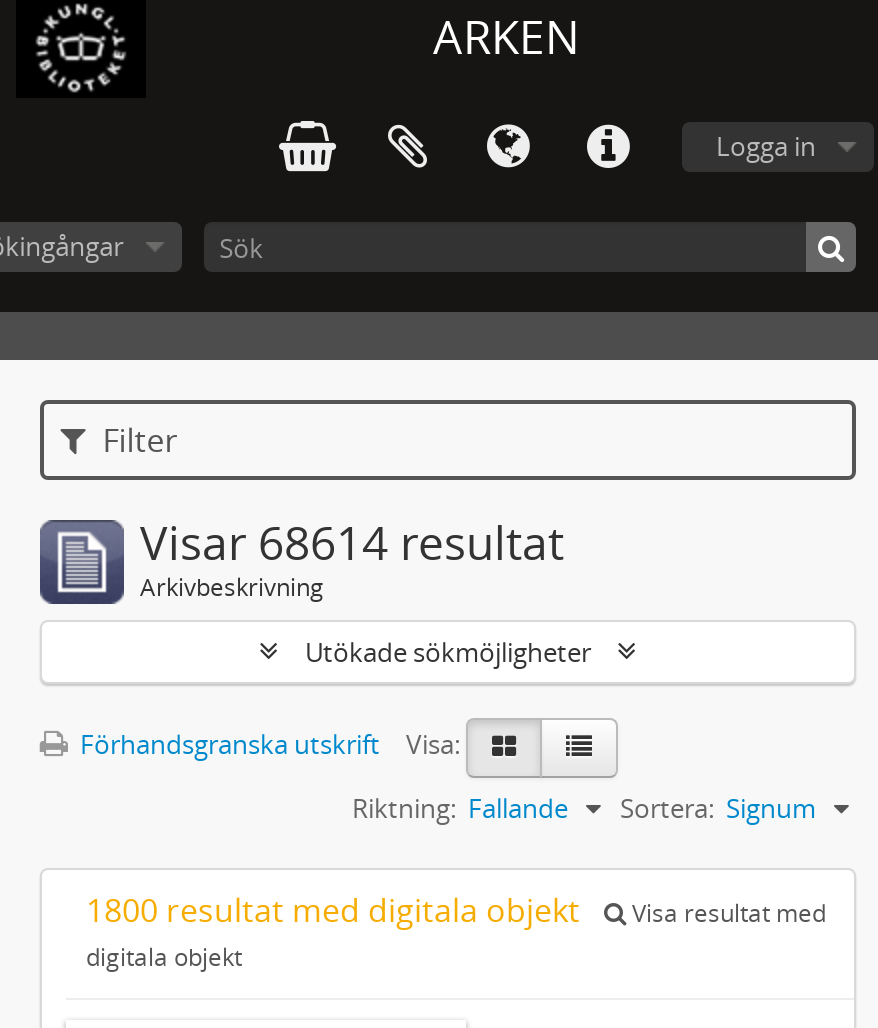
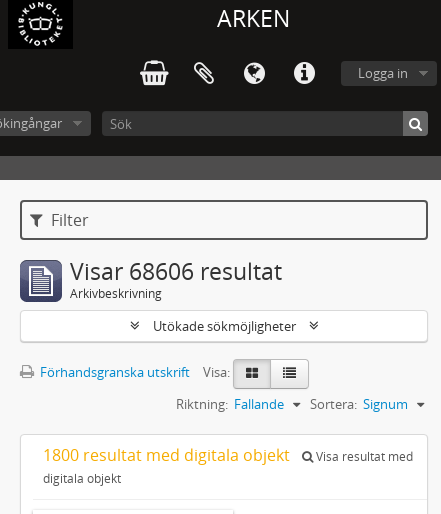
[140,512,564,574] Visar 68614 resultat -> [70,256,282,287] Visar 68606 resultat

